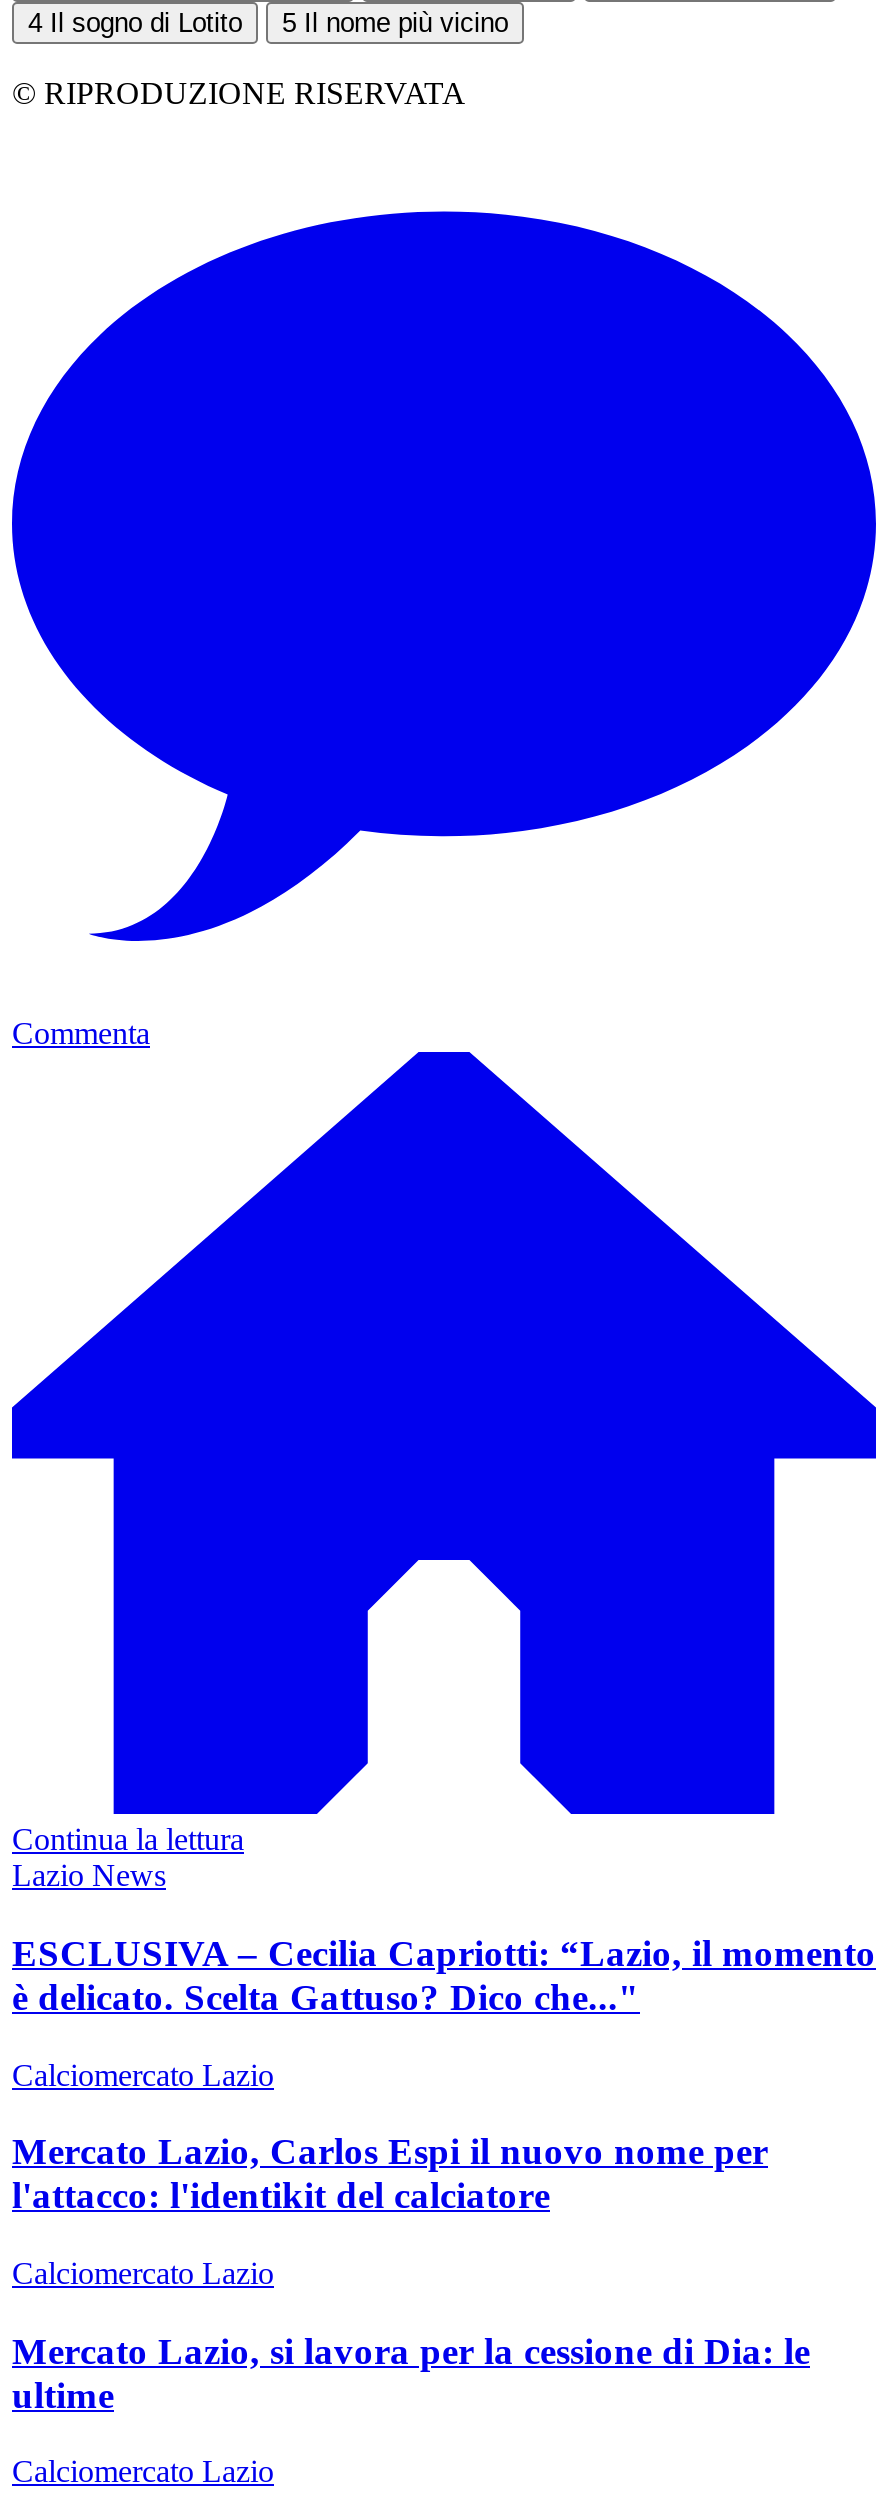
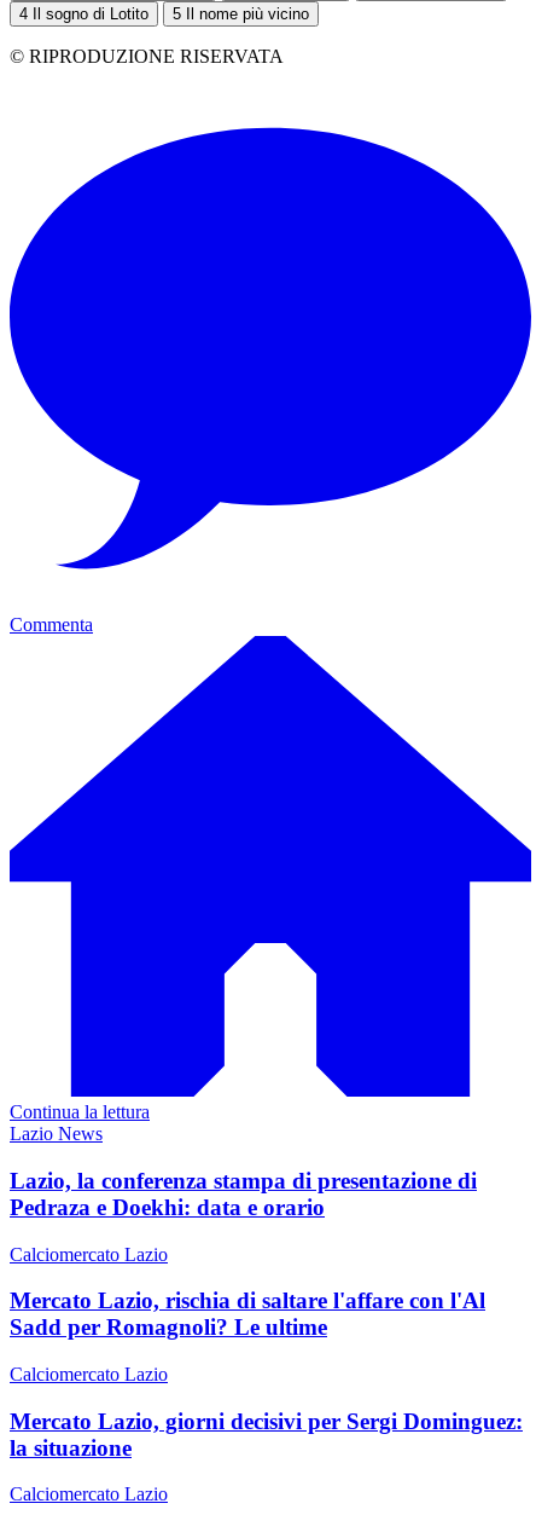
[12,1932,876,2018] ESCLUSIVA – Cecilia Capriotti: “Lazio, il momento | è delicato. Scelta Gattuso? Dico che..." -> [10,1168,477,1220] Lazio, la conferenza stampa di presentazione di | Pedraza e Doekhi: data e orario
[12,2131,768,2217] Mercato Lazio, Carlos Espi il nuovo nome per | l'attacco: l'identikit del calciatore -> [10,1288,485,1340] Mercato Lazio, rischia di saltare l'affare con l'Al | Sadd per Romagnoli? Le ultime
[12,2329,810,2415] Mercato Lazio, si lavora per la cessione di Dia: le | ultime -> [10,1408,523,1460] Mercato Lazio, giorni decisivi per Sergi Dominguez: | la situazione

